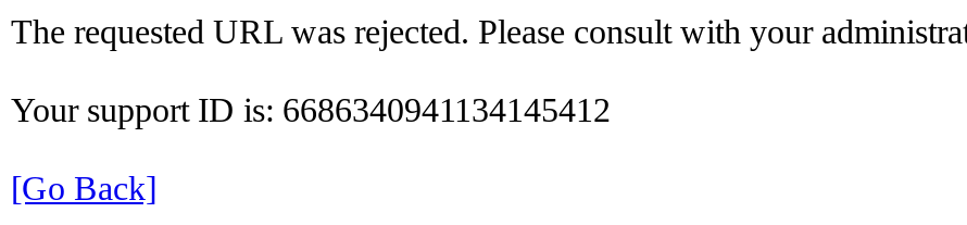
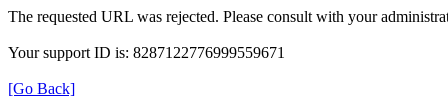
[11,91,611,128] Your support ID is: 6686340941134145412 -> [8,44,285,61] Your support ID is: 8287122776999559671

